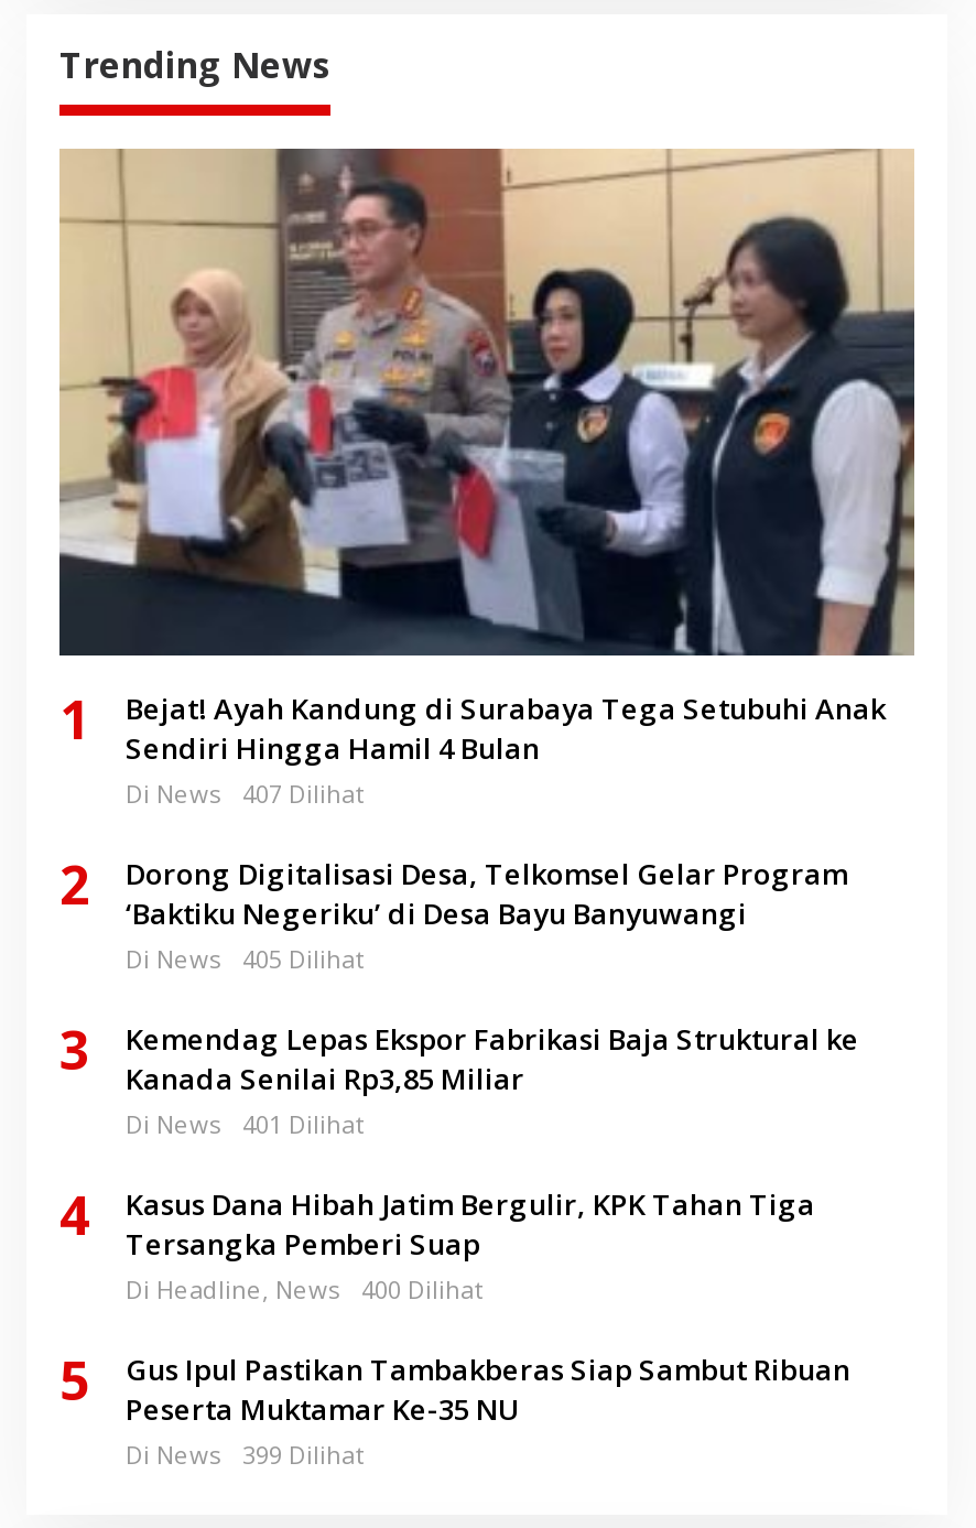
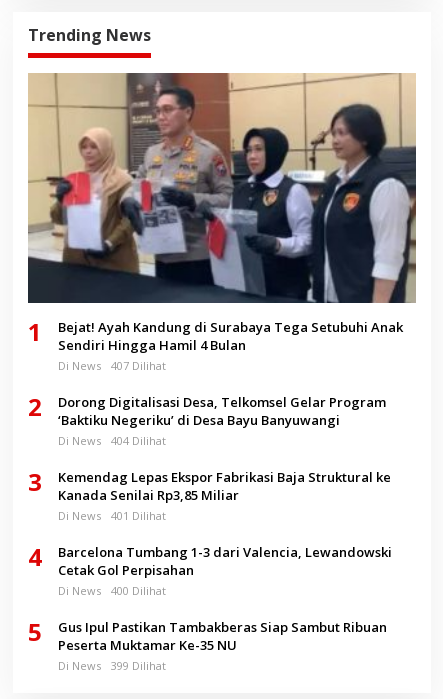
[126,942,364,975] Di News 405 Dilihat -> [58,433,166,448] Di News 404 Dilihat
[126,1185,815,1306] Kasus Dana Hibah Jatim Bergulir, KPK Tahan Tiga | Tersangka Pemberi Suap | Di Headline, News -> [58,543,392,598] Barcelona Tumbang 1-3 dari Valencia, Lewandowski | Cetak Gol Perpisahan | Di News

